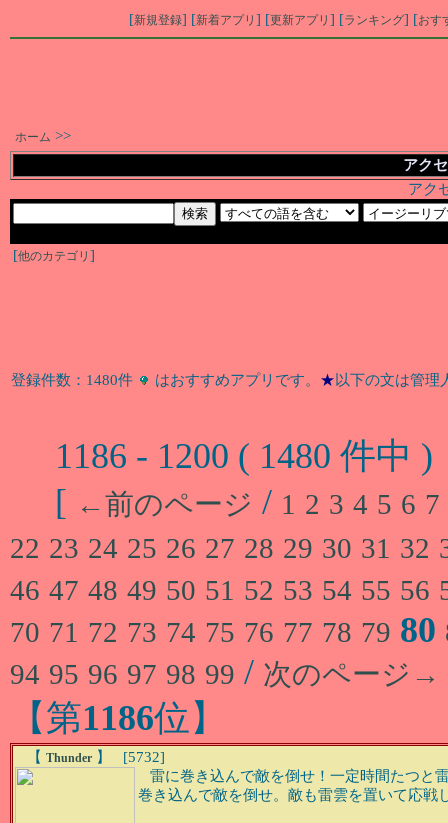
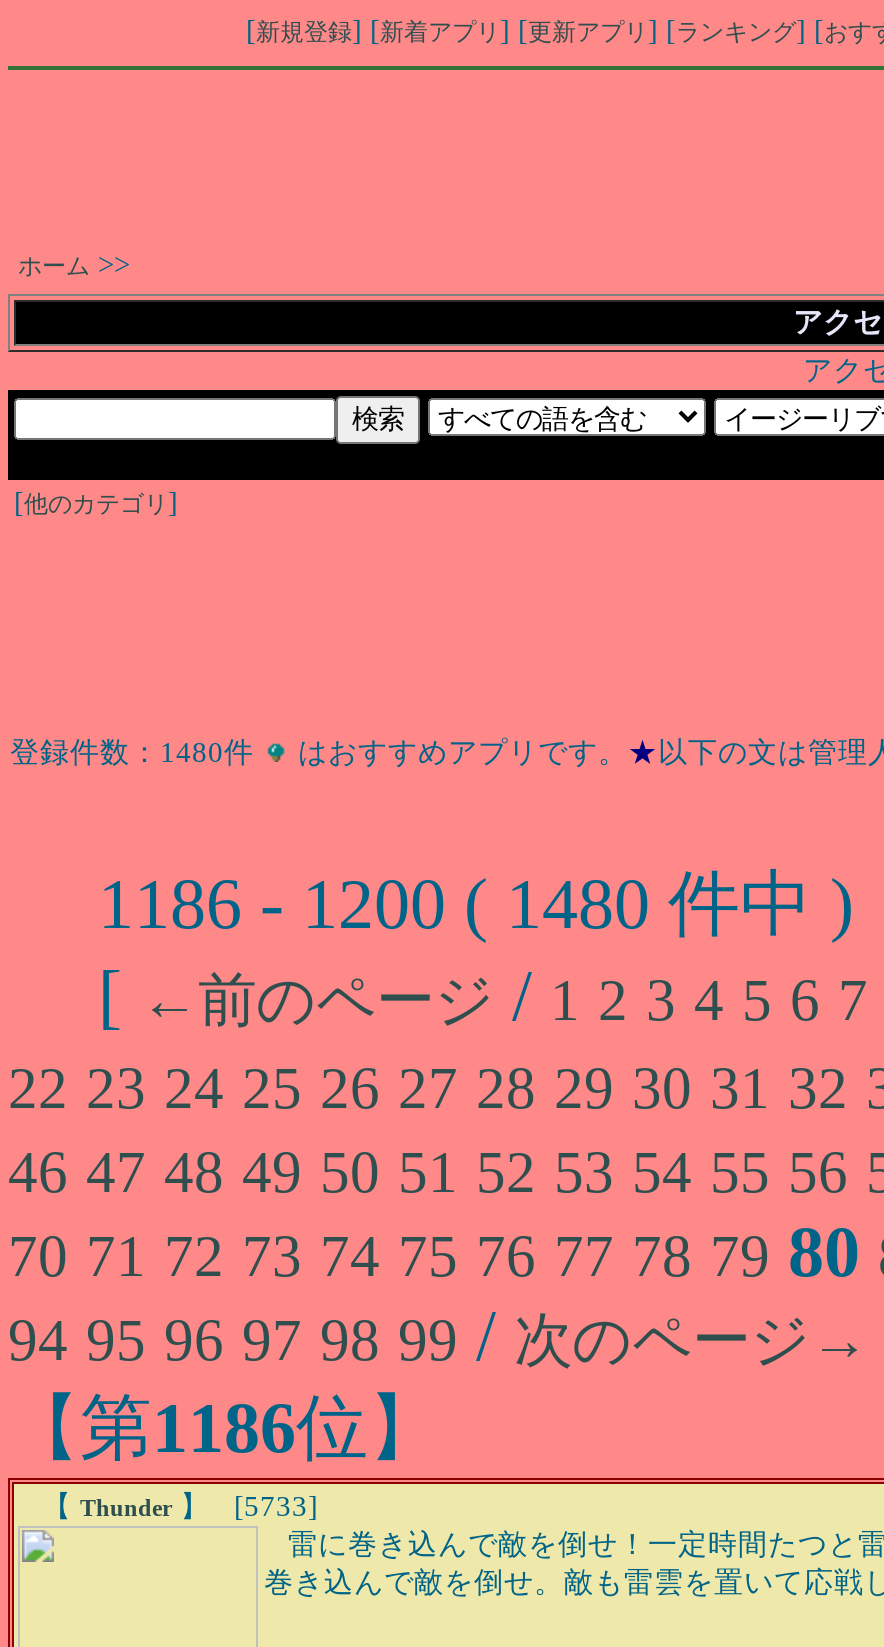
[15,749,165,765] 【Thunder】 [5732] -> [18,1489,318,1521] 【Thunder】 [5733]

